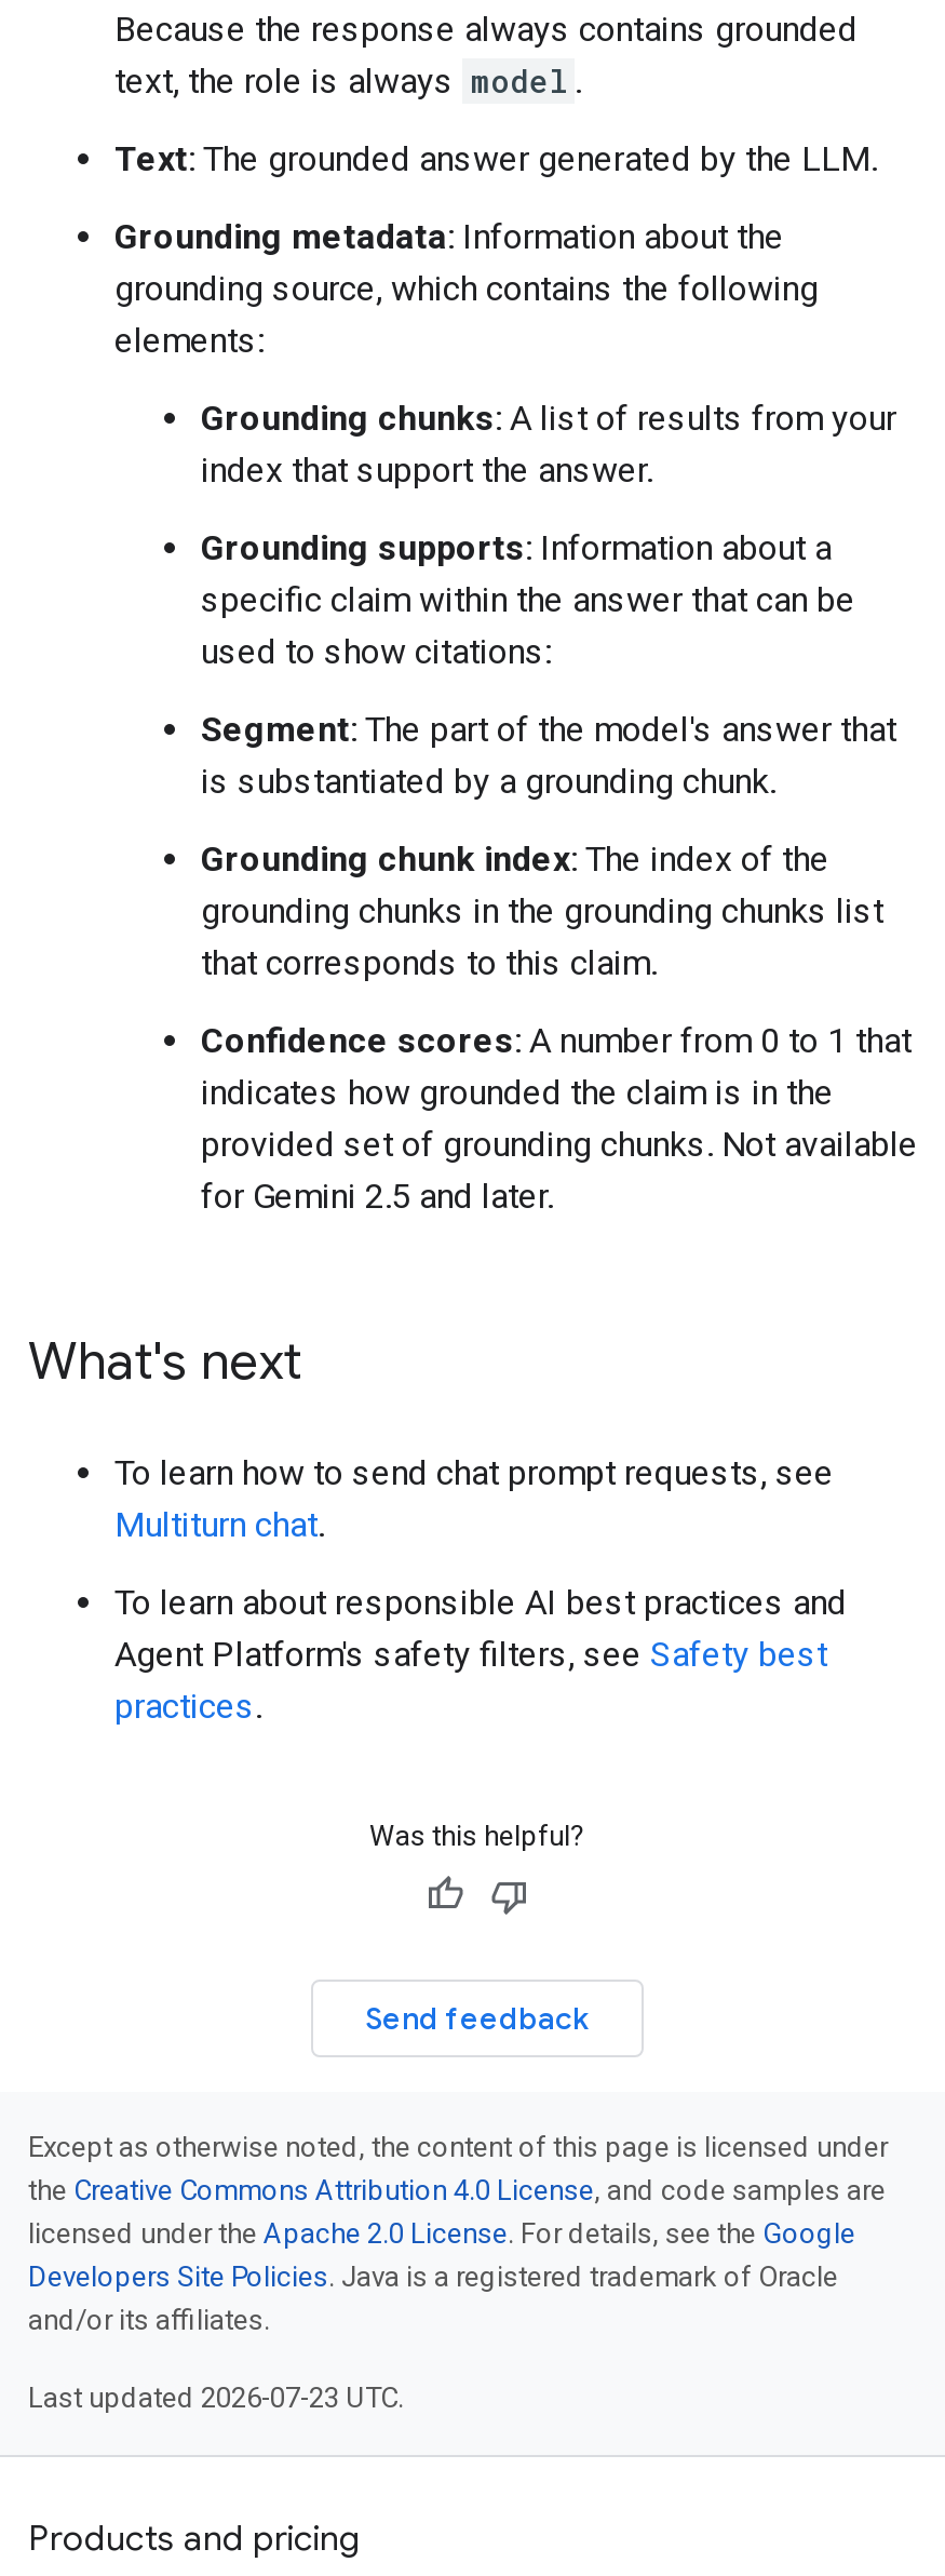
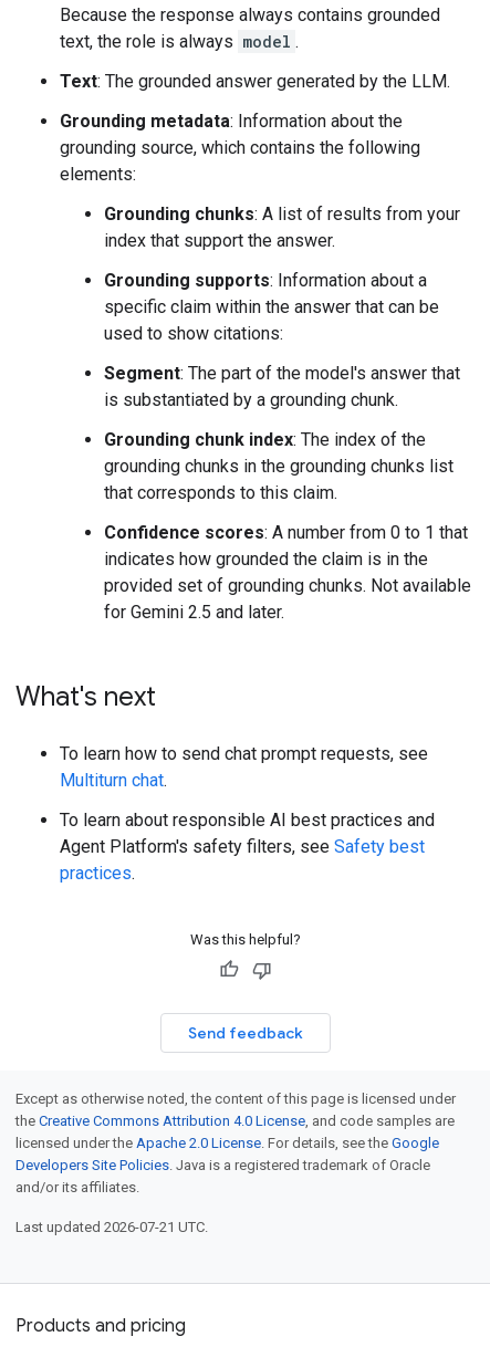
[28,2382,404,2414] Last updated 2026-07-23 UTC. -> [15,1219,208,1235] Last updated 2026-07-21 UTC.

